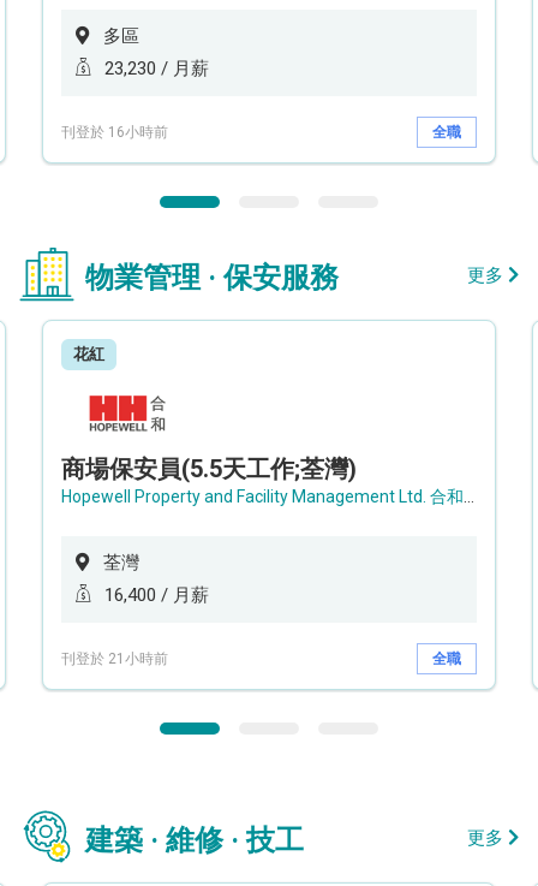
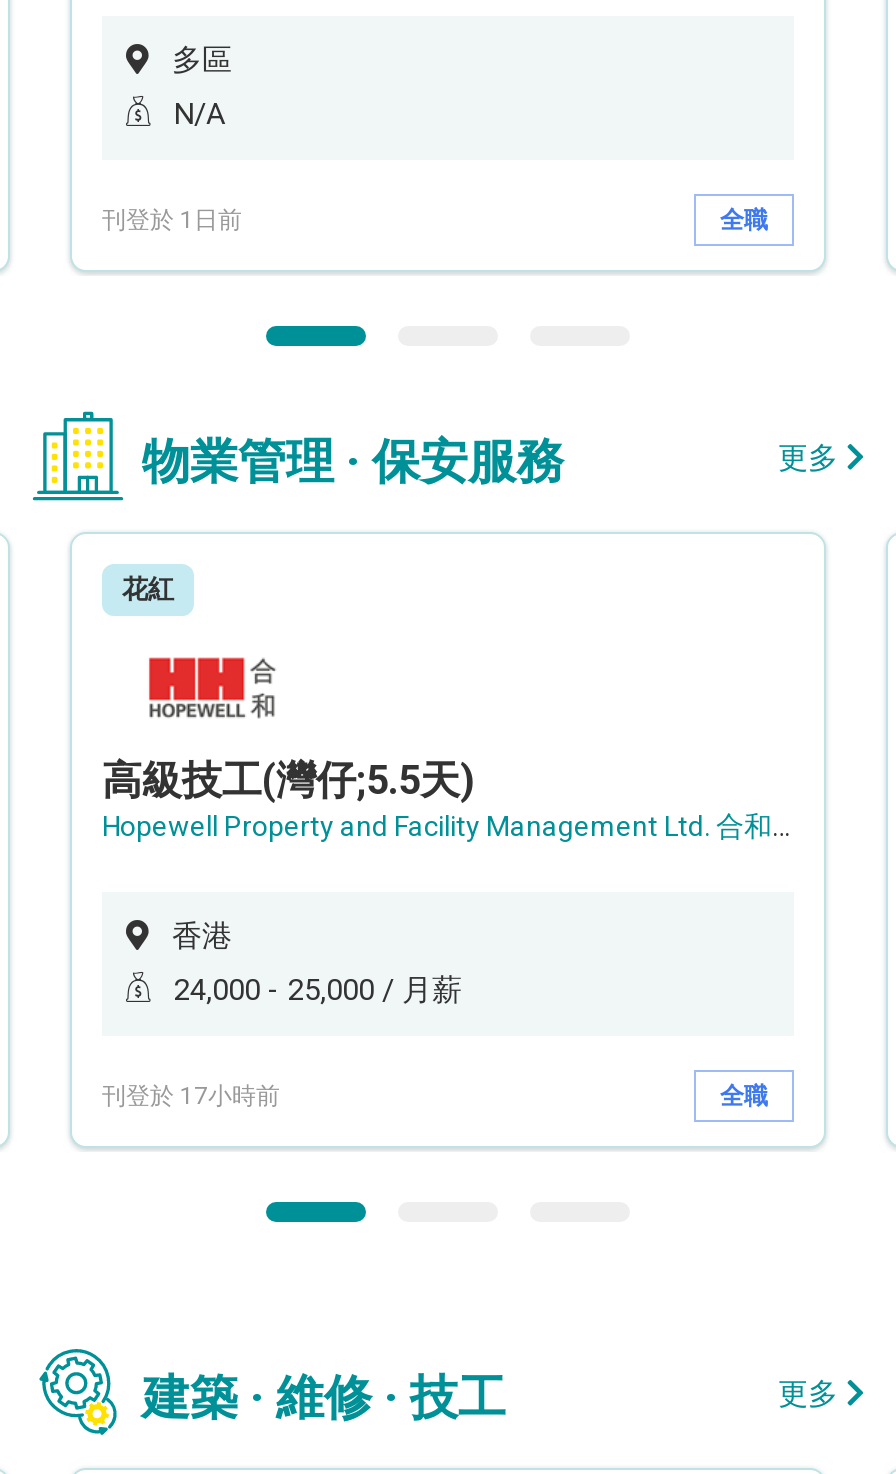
[104,58,209,80] 23,230 / 月薪 -> [174,96,226,132] N/A
[61,123,168,140] 刊登於 16小時前 -> [102,205,242,233] 刊登於 1日前
[61,454,357,483] 商場保安員(5.5天工作;荃灣) -> [102,756,474,804] 高級技工(灣仔;5.5天)
[103,552,139,574] 荃灣 -> [172,918,232,954] 香港
[104,584,209,606] 16,400 / 月薪 -> [174,972,462,1008] 24,000 - 25,000 / 月薪
[61,650,168,667] 刊登於 21小時前 -> [102,1081,280,1109] 刊登於 17小時前

